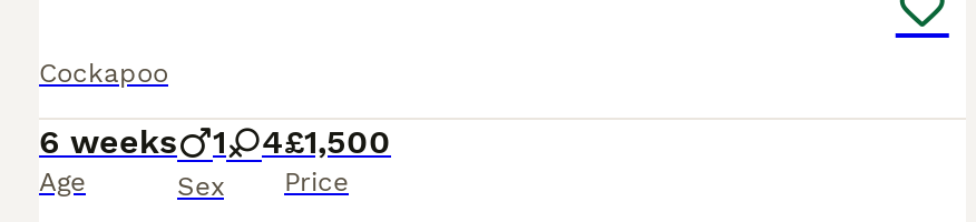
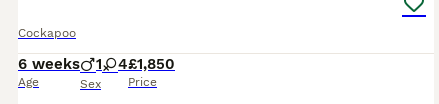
[39,122,391,162] 6 weeks 1 4 £1,500 -> [18,55,175,73] 6 weeks 1 4 £1,850

